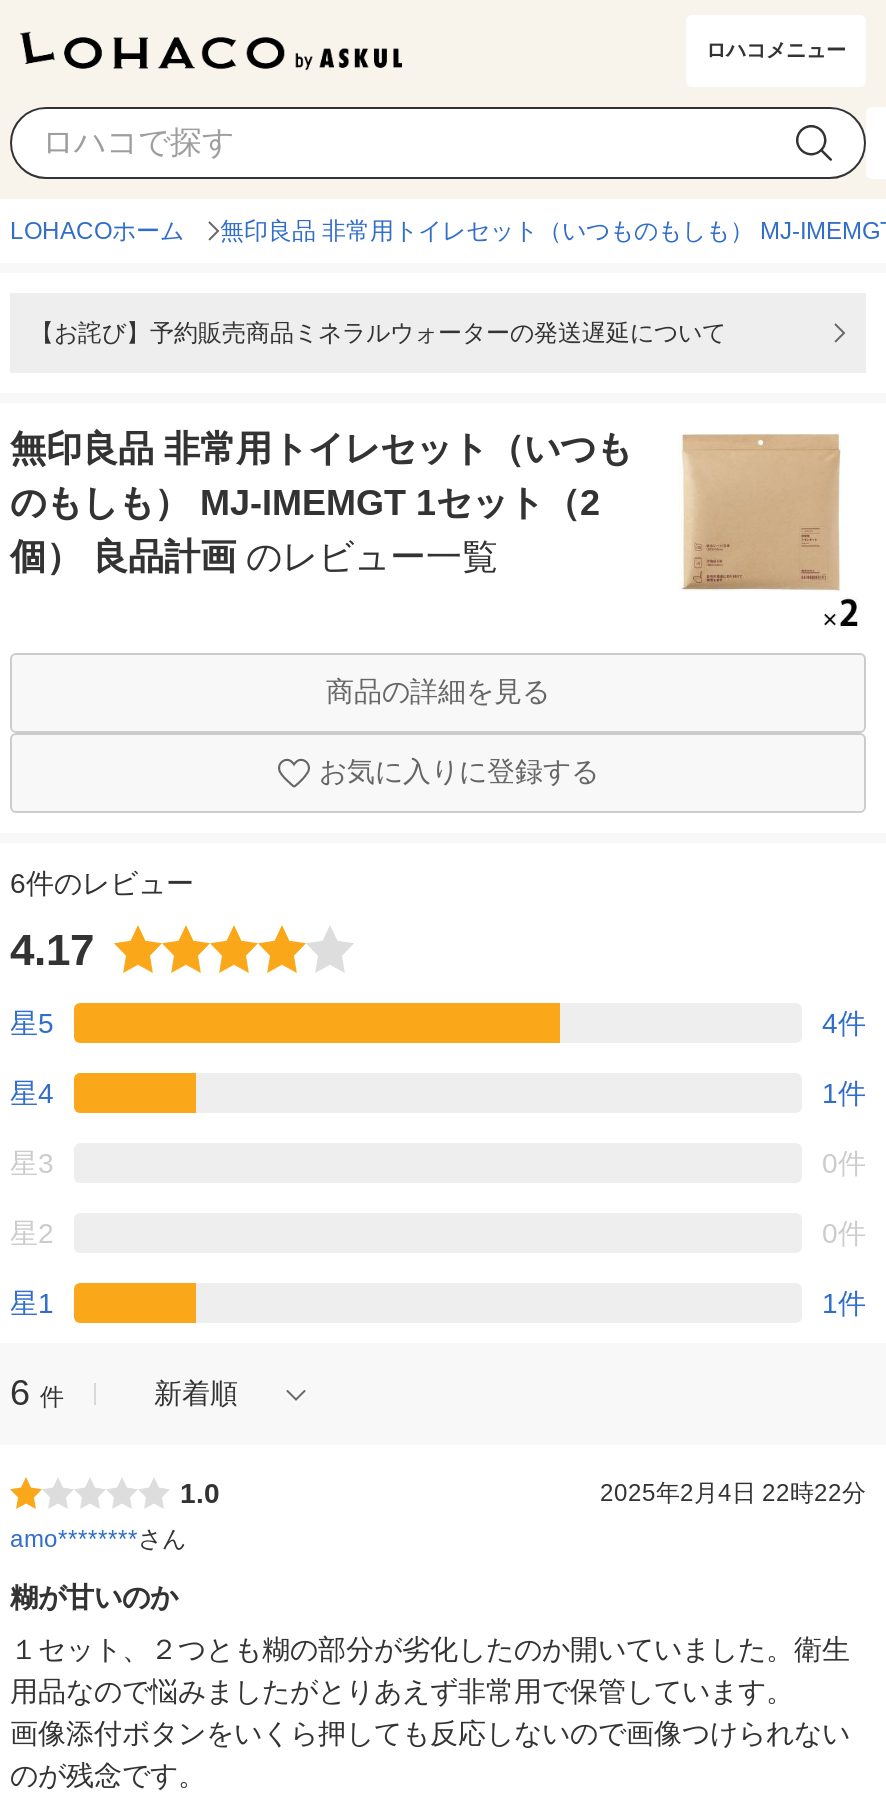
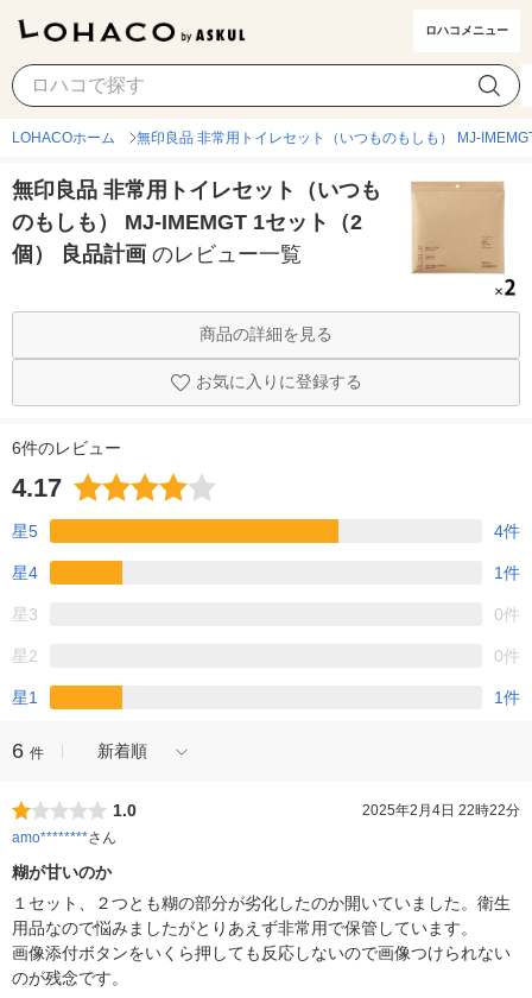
[30,319,726,347] 【お詫び】予約販売商品ミネラルウォーターの発送遅延について -> none

